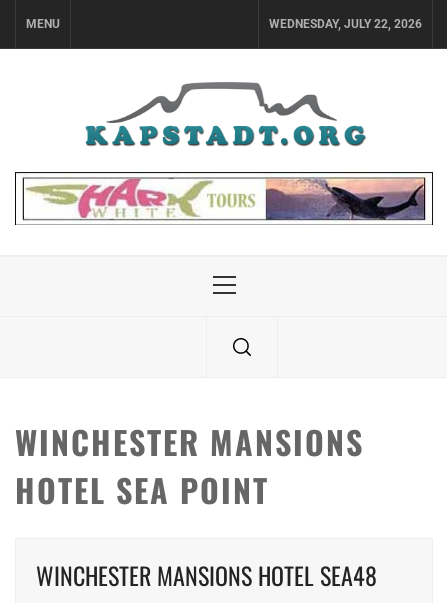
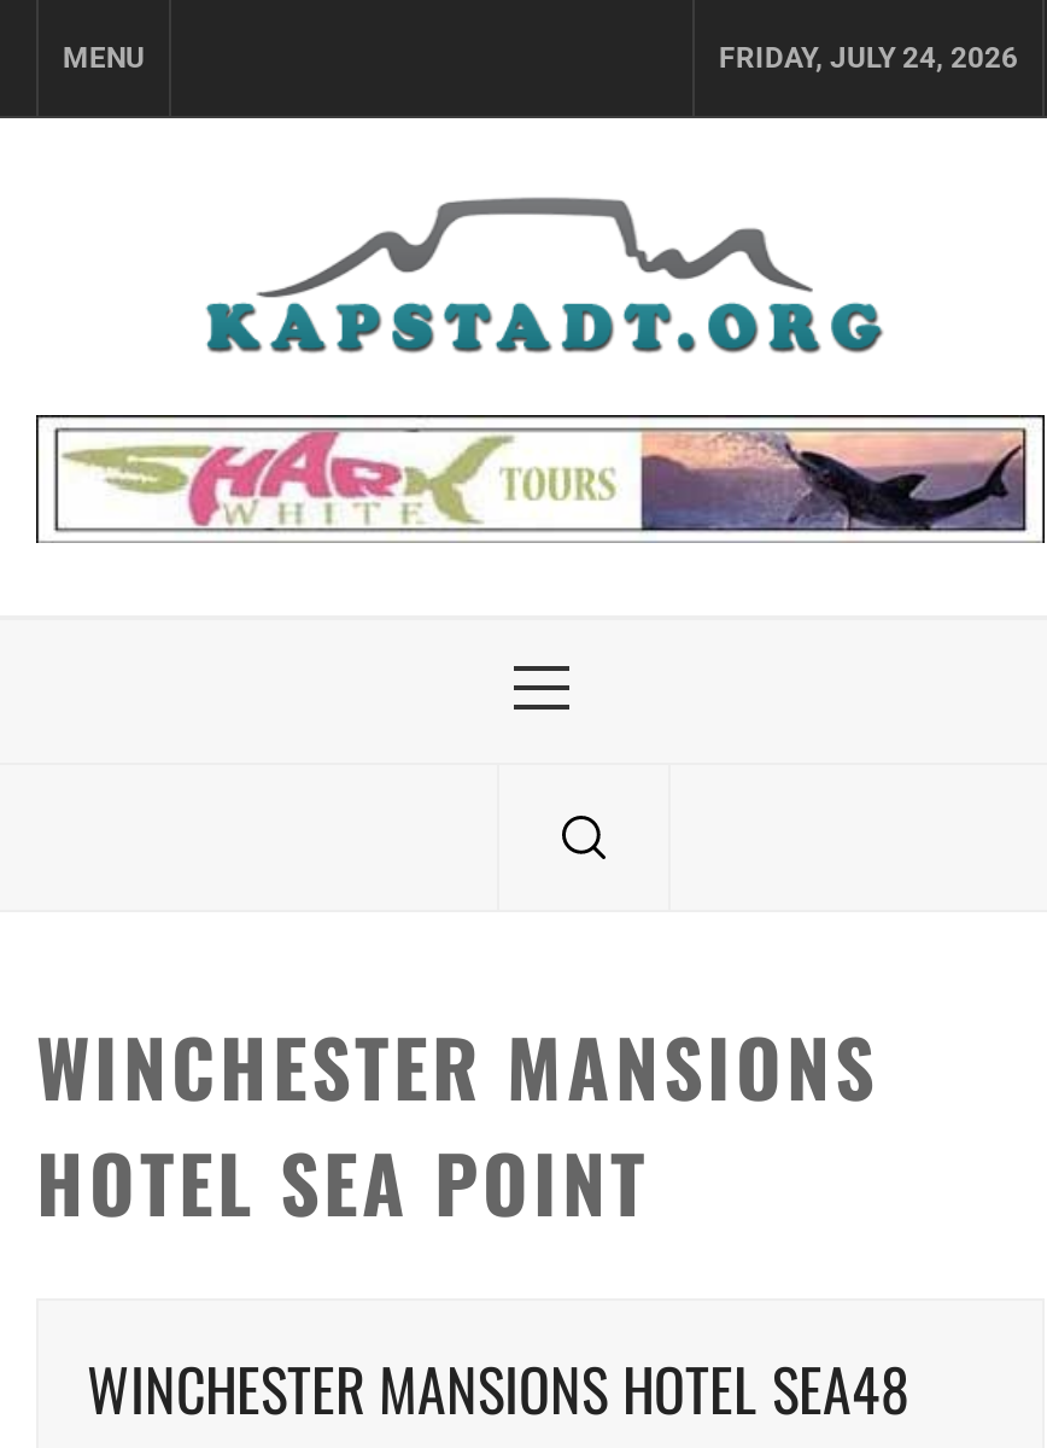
[269,17,422,31] WEDNESDAY, JULY 22, 2026 -> [719,41,1018,75] FRIDAY, JULY 24, 2026

